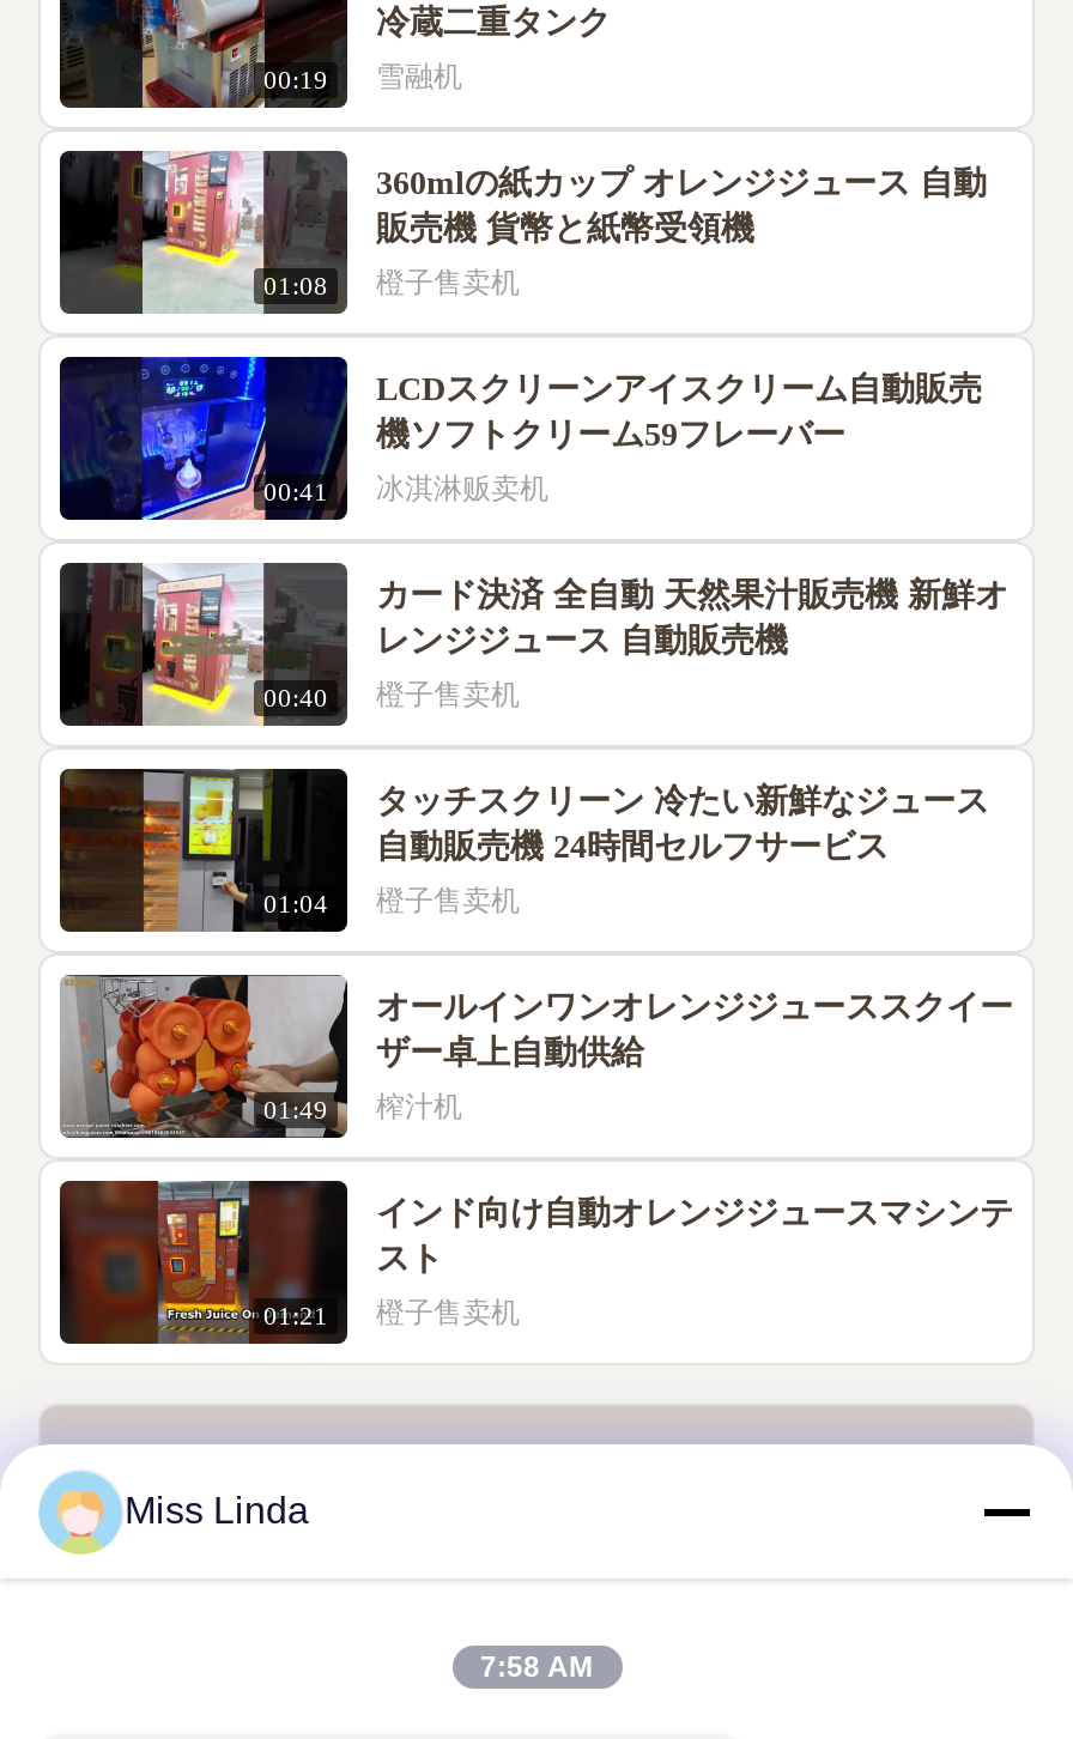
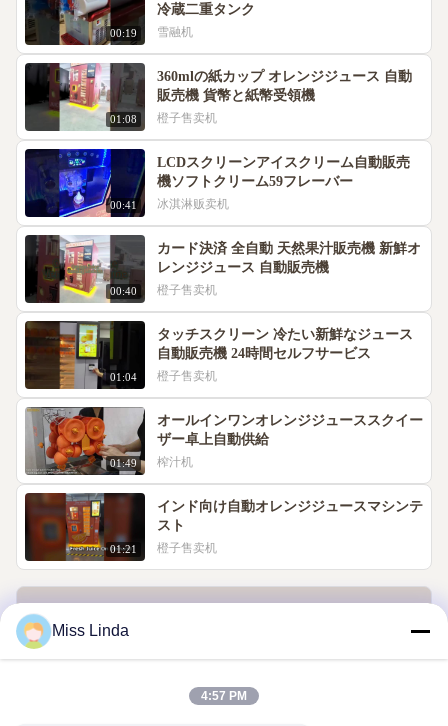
[480,1650,593,1684] 7:58 AM -> [201,689,247,703] 4:57 PM

